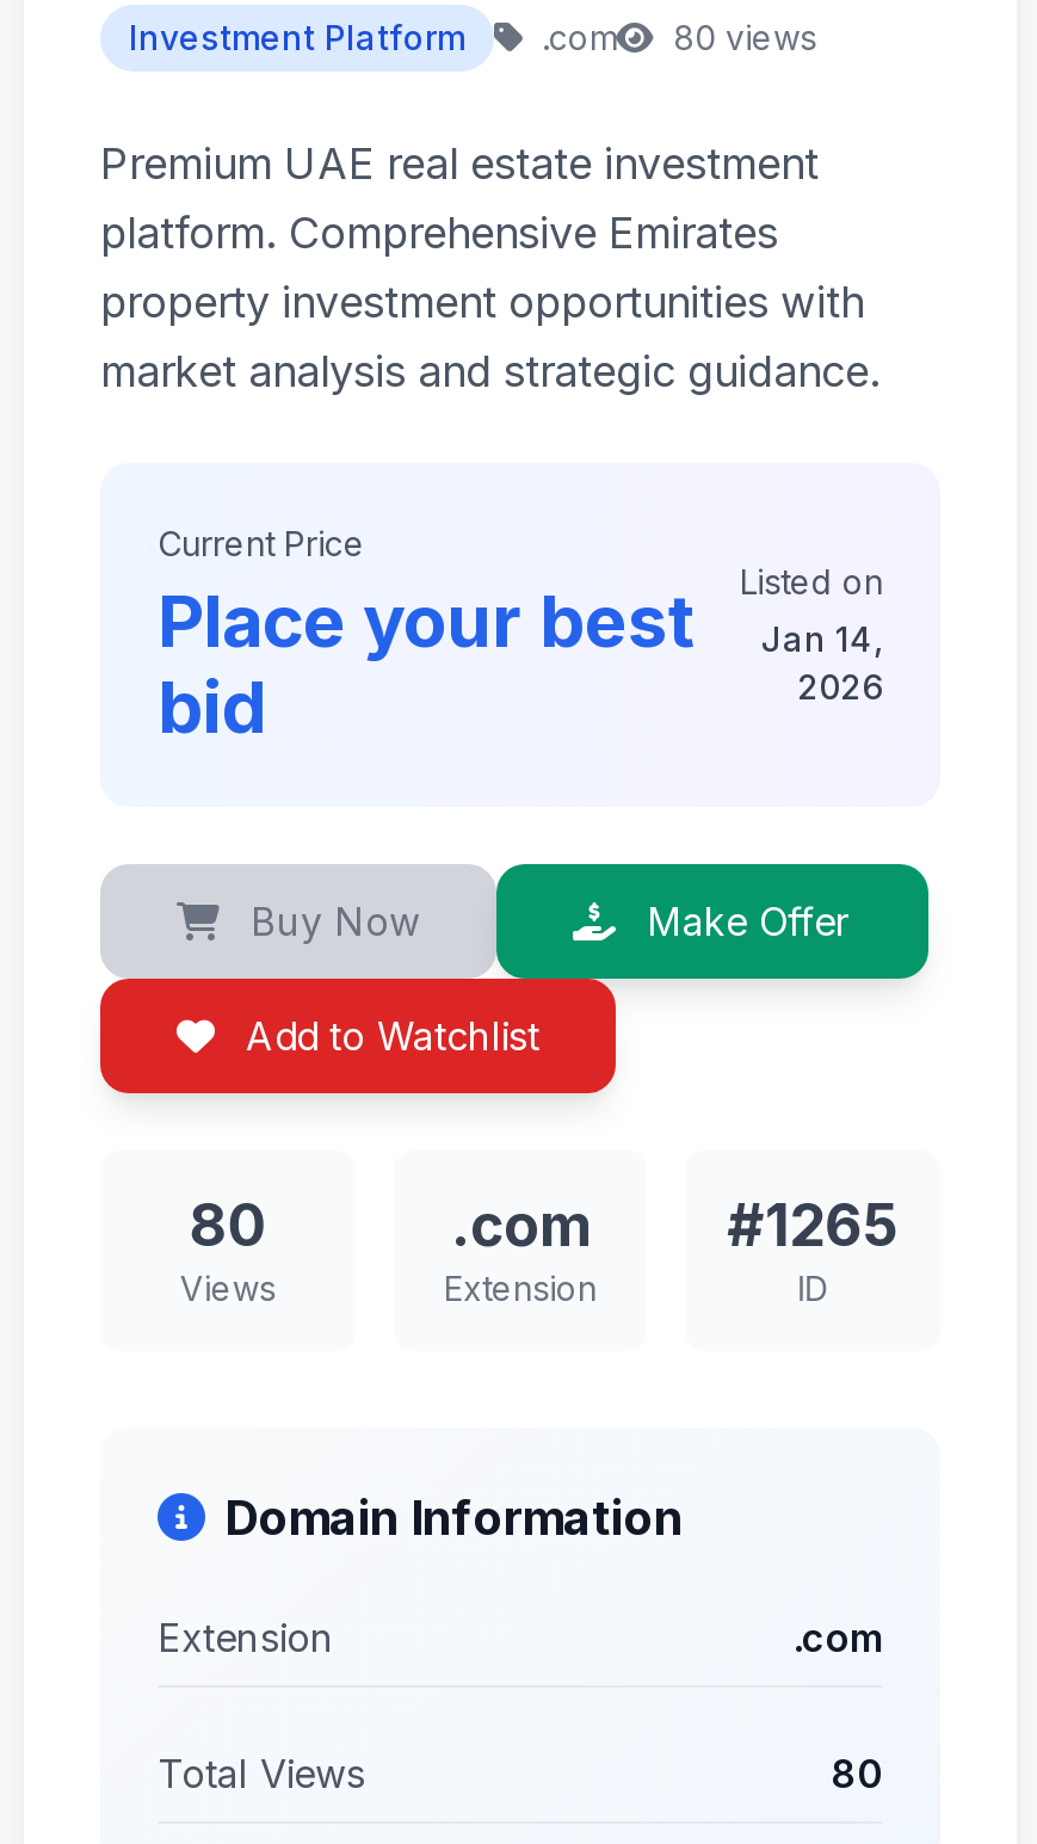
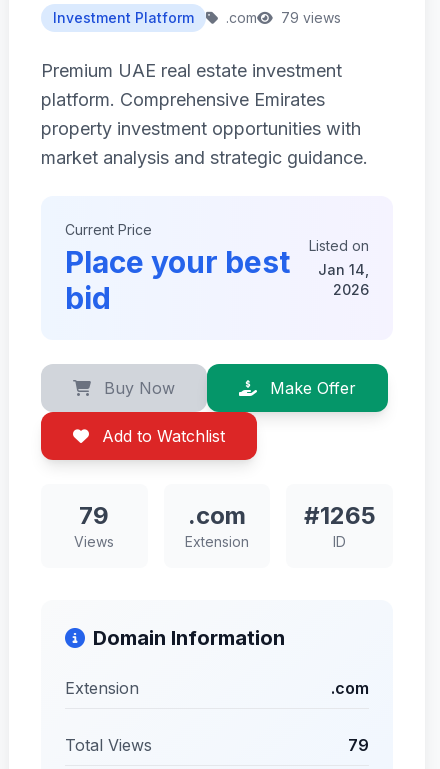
[129,17,816,57] Investment Platform .com 80 views -> [53,9,341,26] Investment Platform .com 79 views
[189,1191,266,1260] 80 -> [79,501,109,530] 79
[831,1750,883,1797] 80 -> [348,735,369,755] 79

